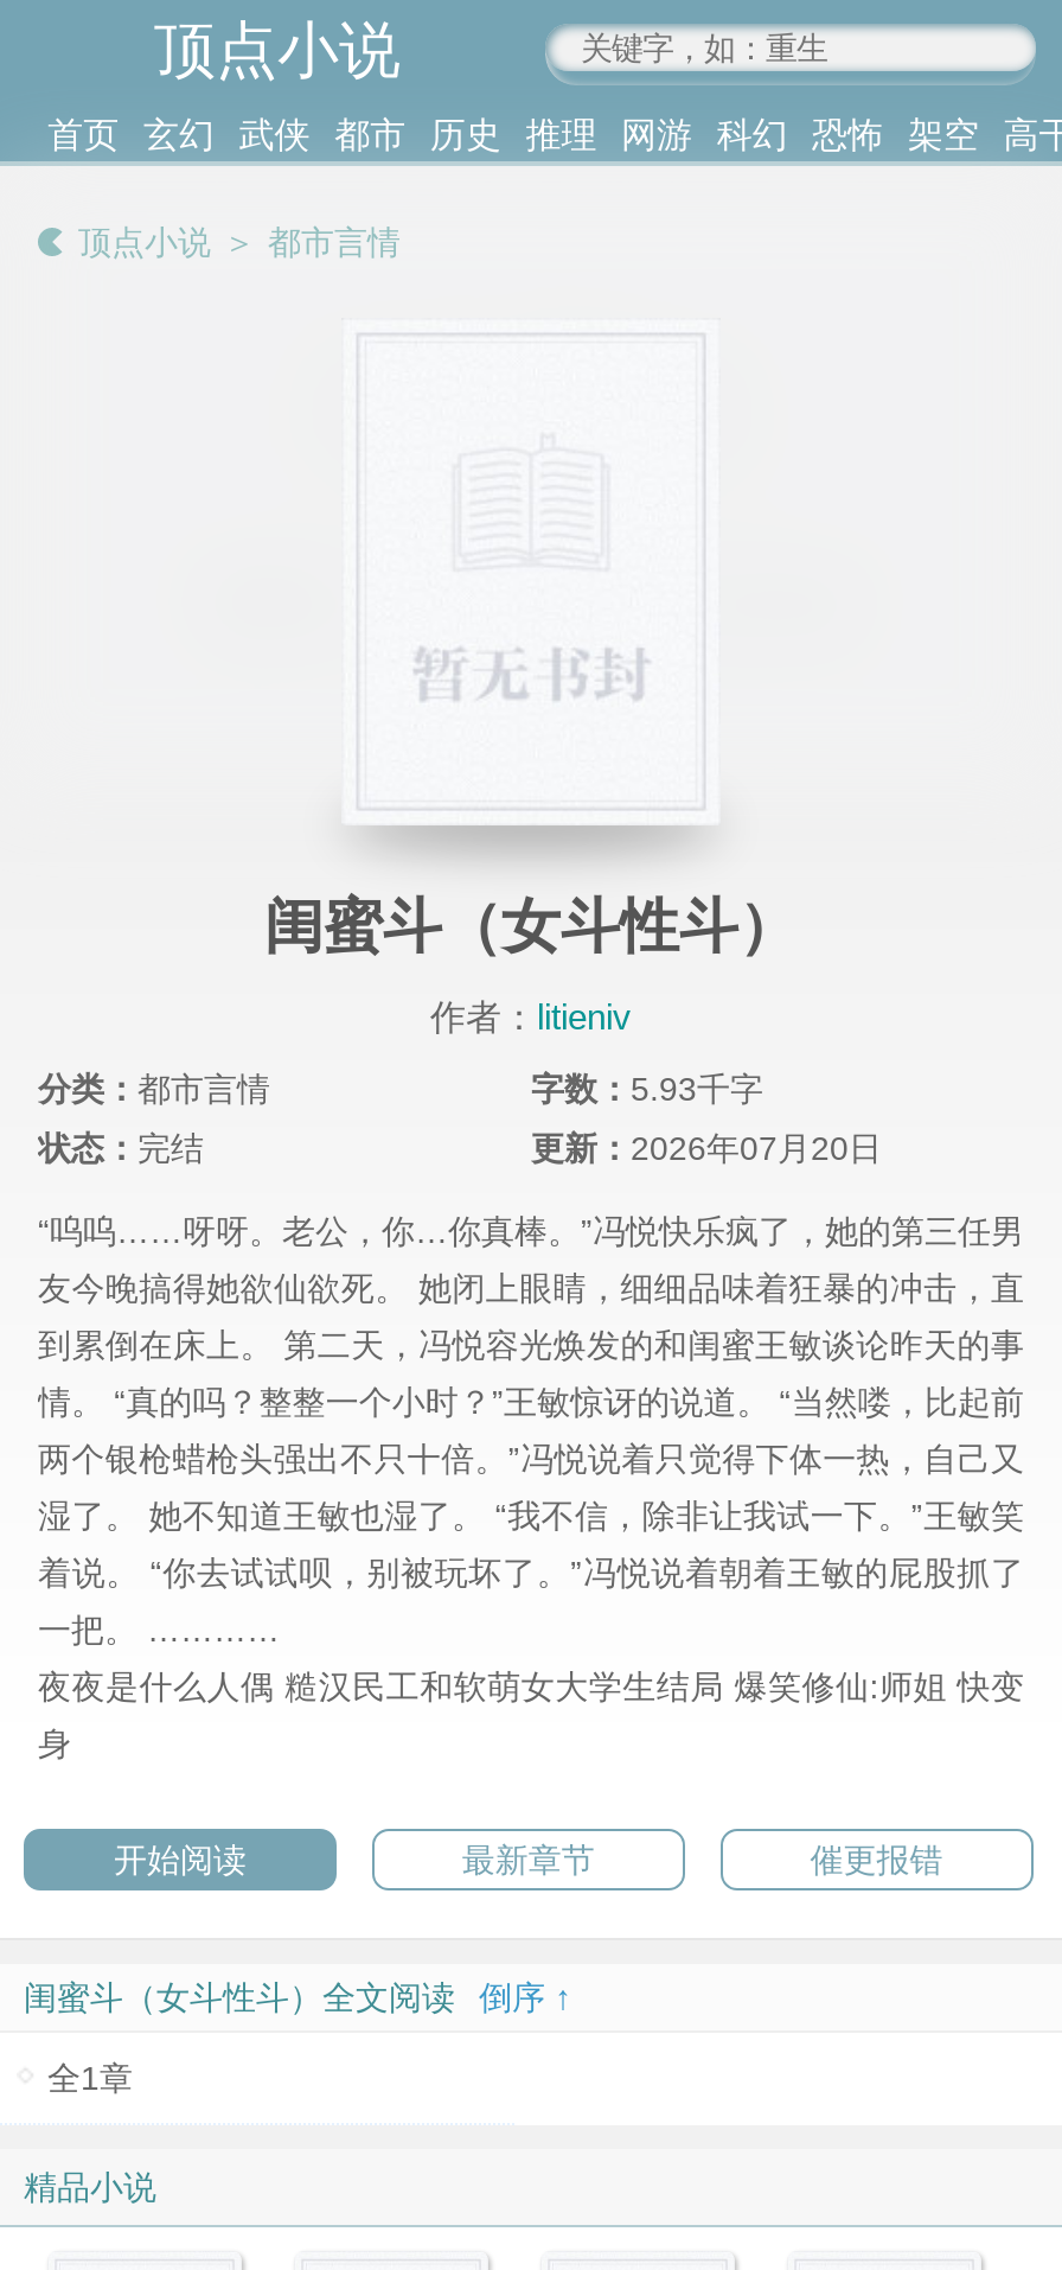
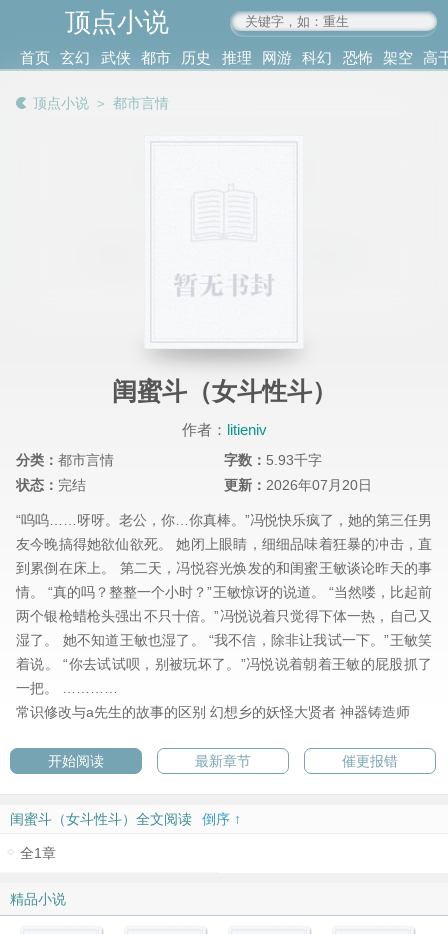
[38,1669,1024,1764] 夜夜是什么人偶 糙汉民工和软萌女大学生结局 爆笑修仙:师姐 快变 | 身 -> [16,704,410,720] 常识修改与a先生的故事的区别 幻想乡的妖怪大贤者 神器铸造师

